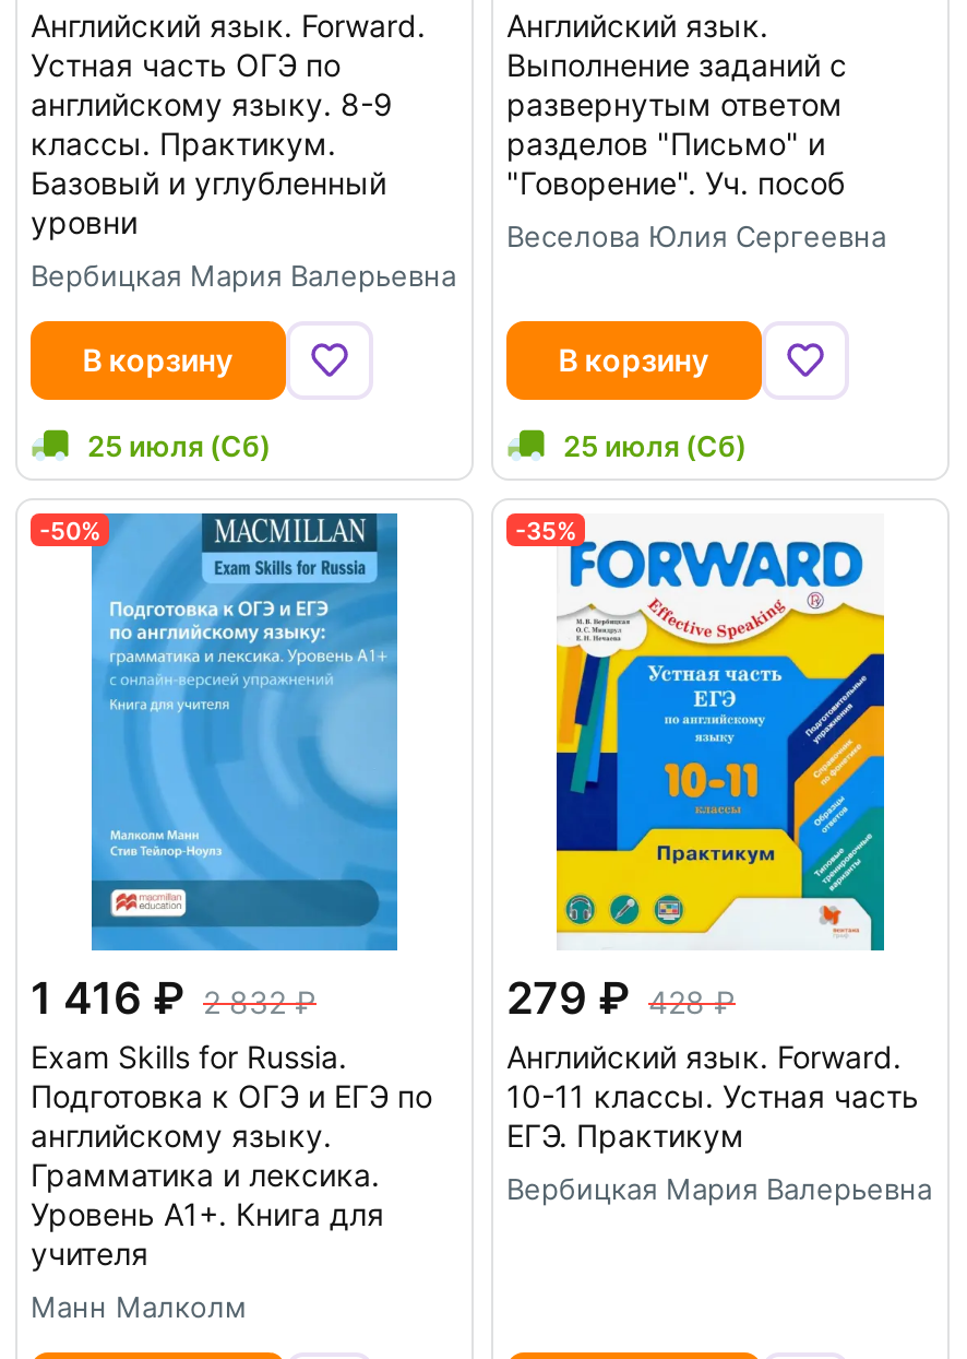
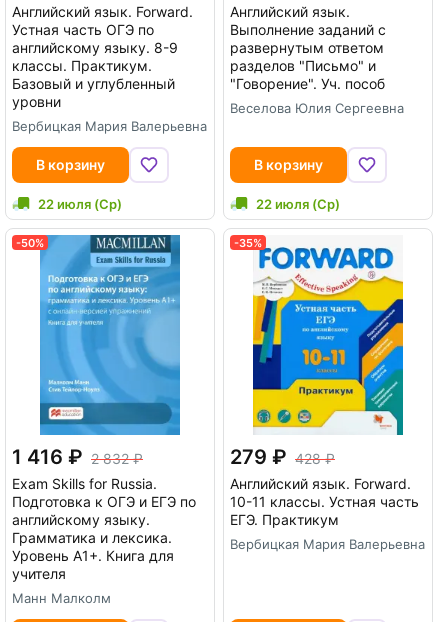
[87,428,271,463] 25 июля (Сб) -> [38,196,122,212] 22 июля (Ср)
[563,428,747,463] 25 июля (Сб) -> [256,196,340,212] 22 июля (Ср)

